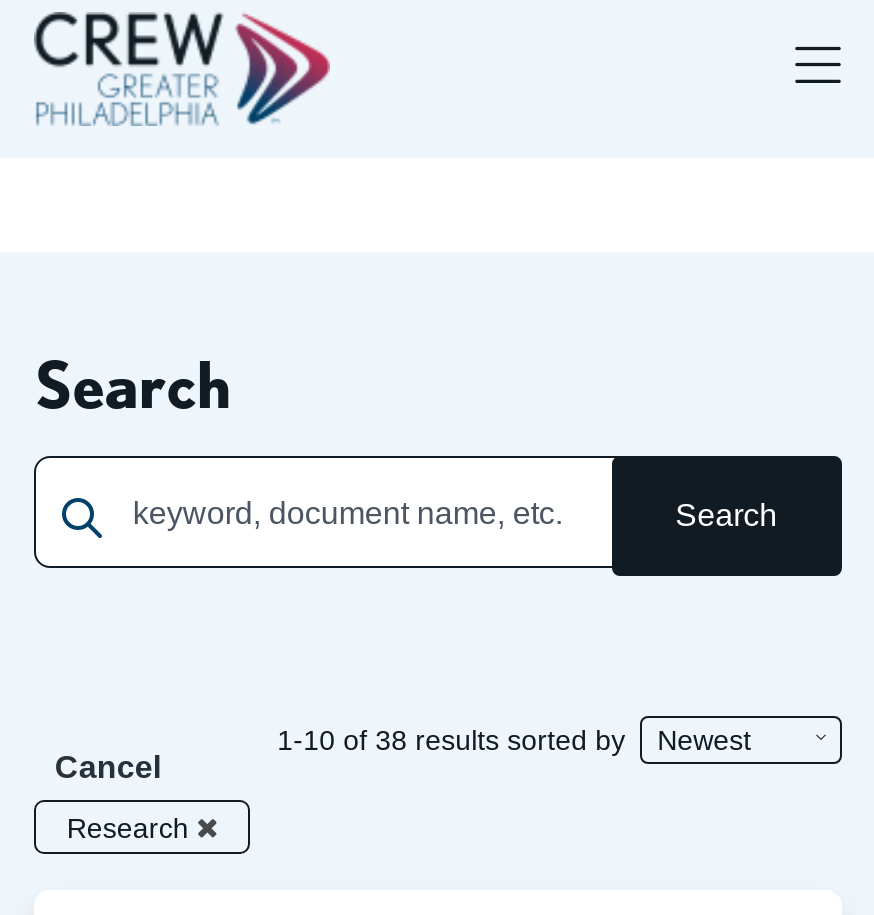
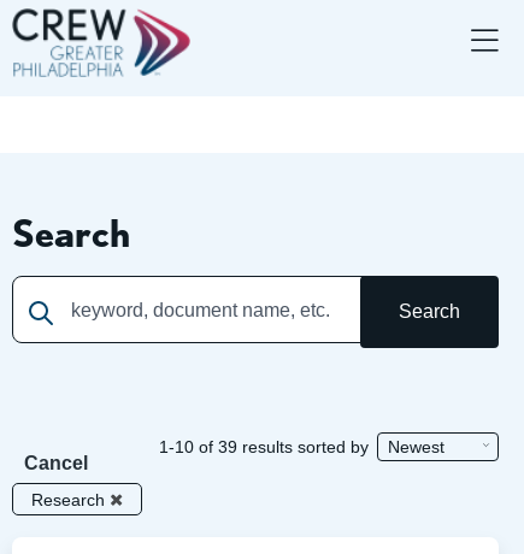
[277,723,625,755] 1-10 of 38 results sorted by -> [159,437,368,456] 1-10 of 39 results sorted by

